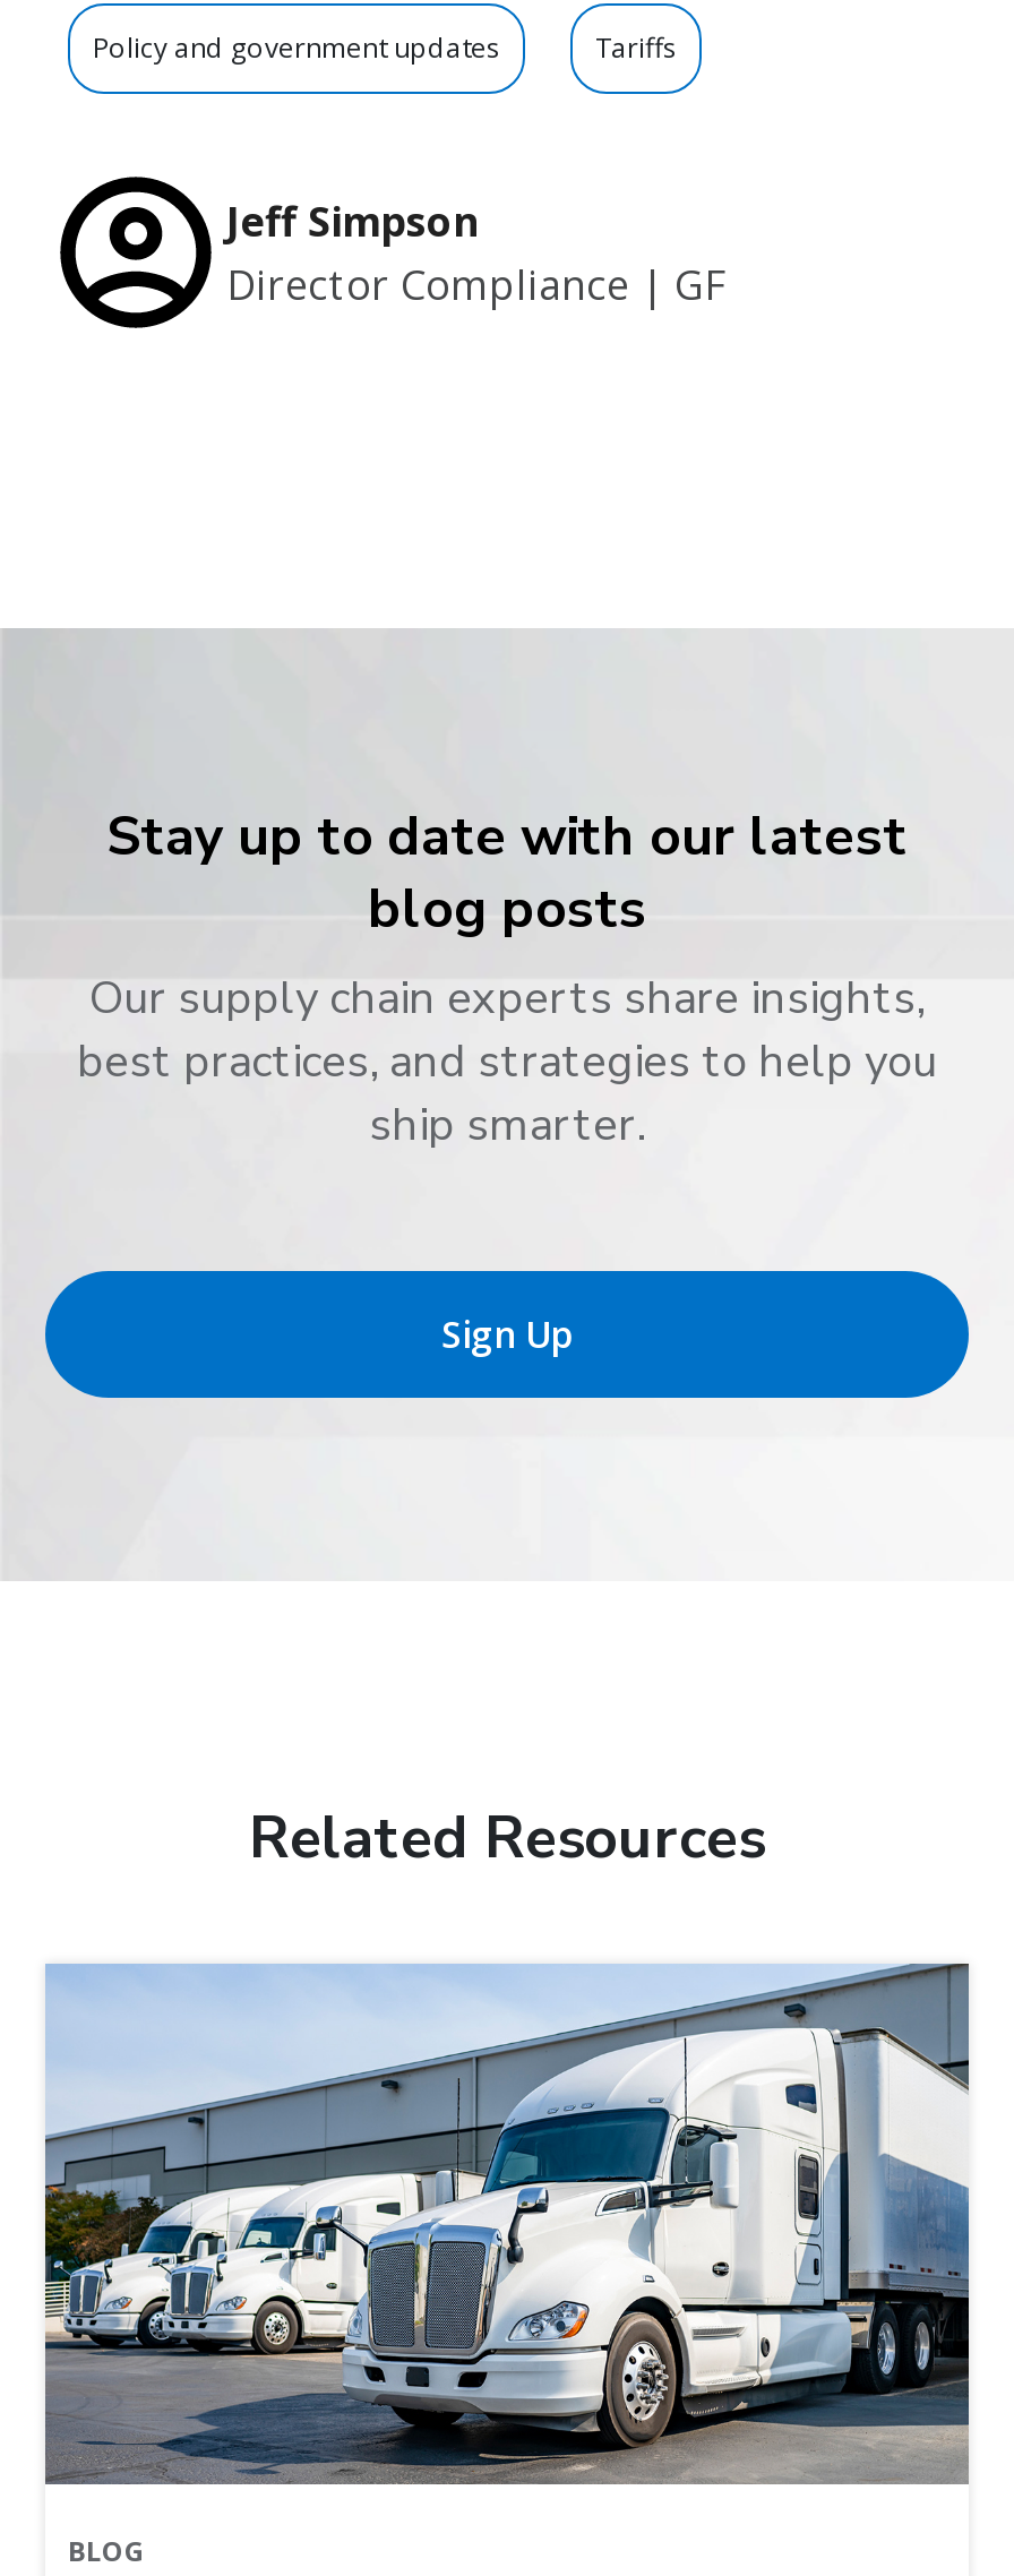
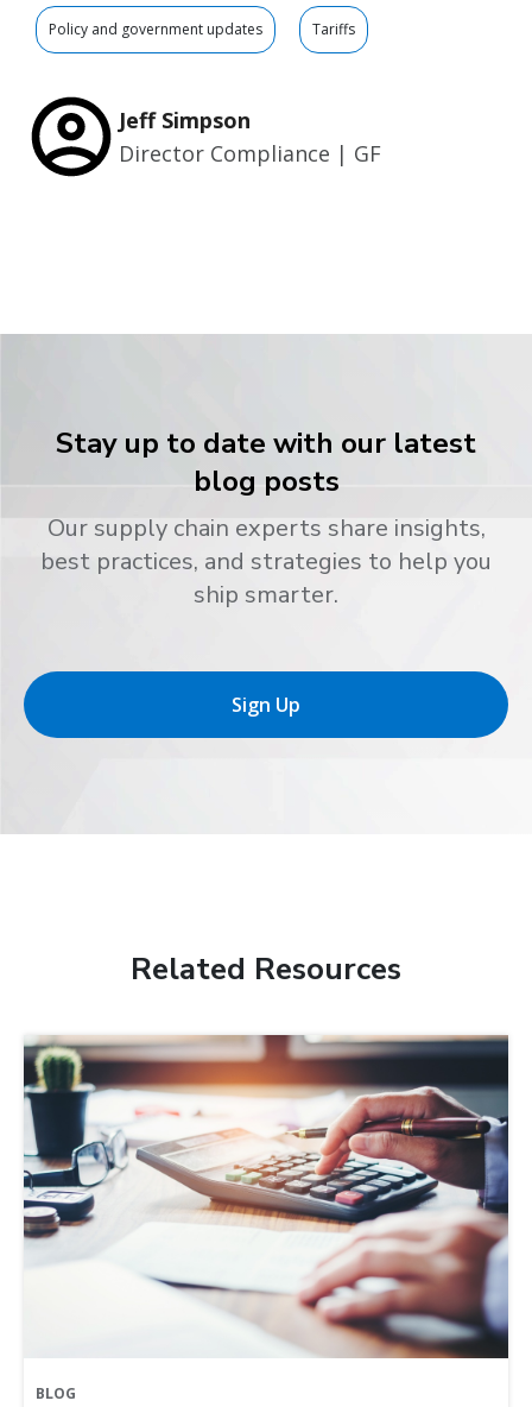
[43,1964,971,2487] [image] -> [23,1034,509,1358] [image]

